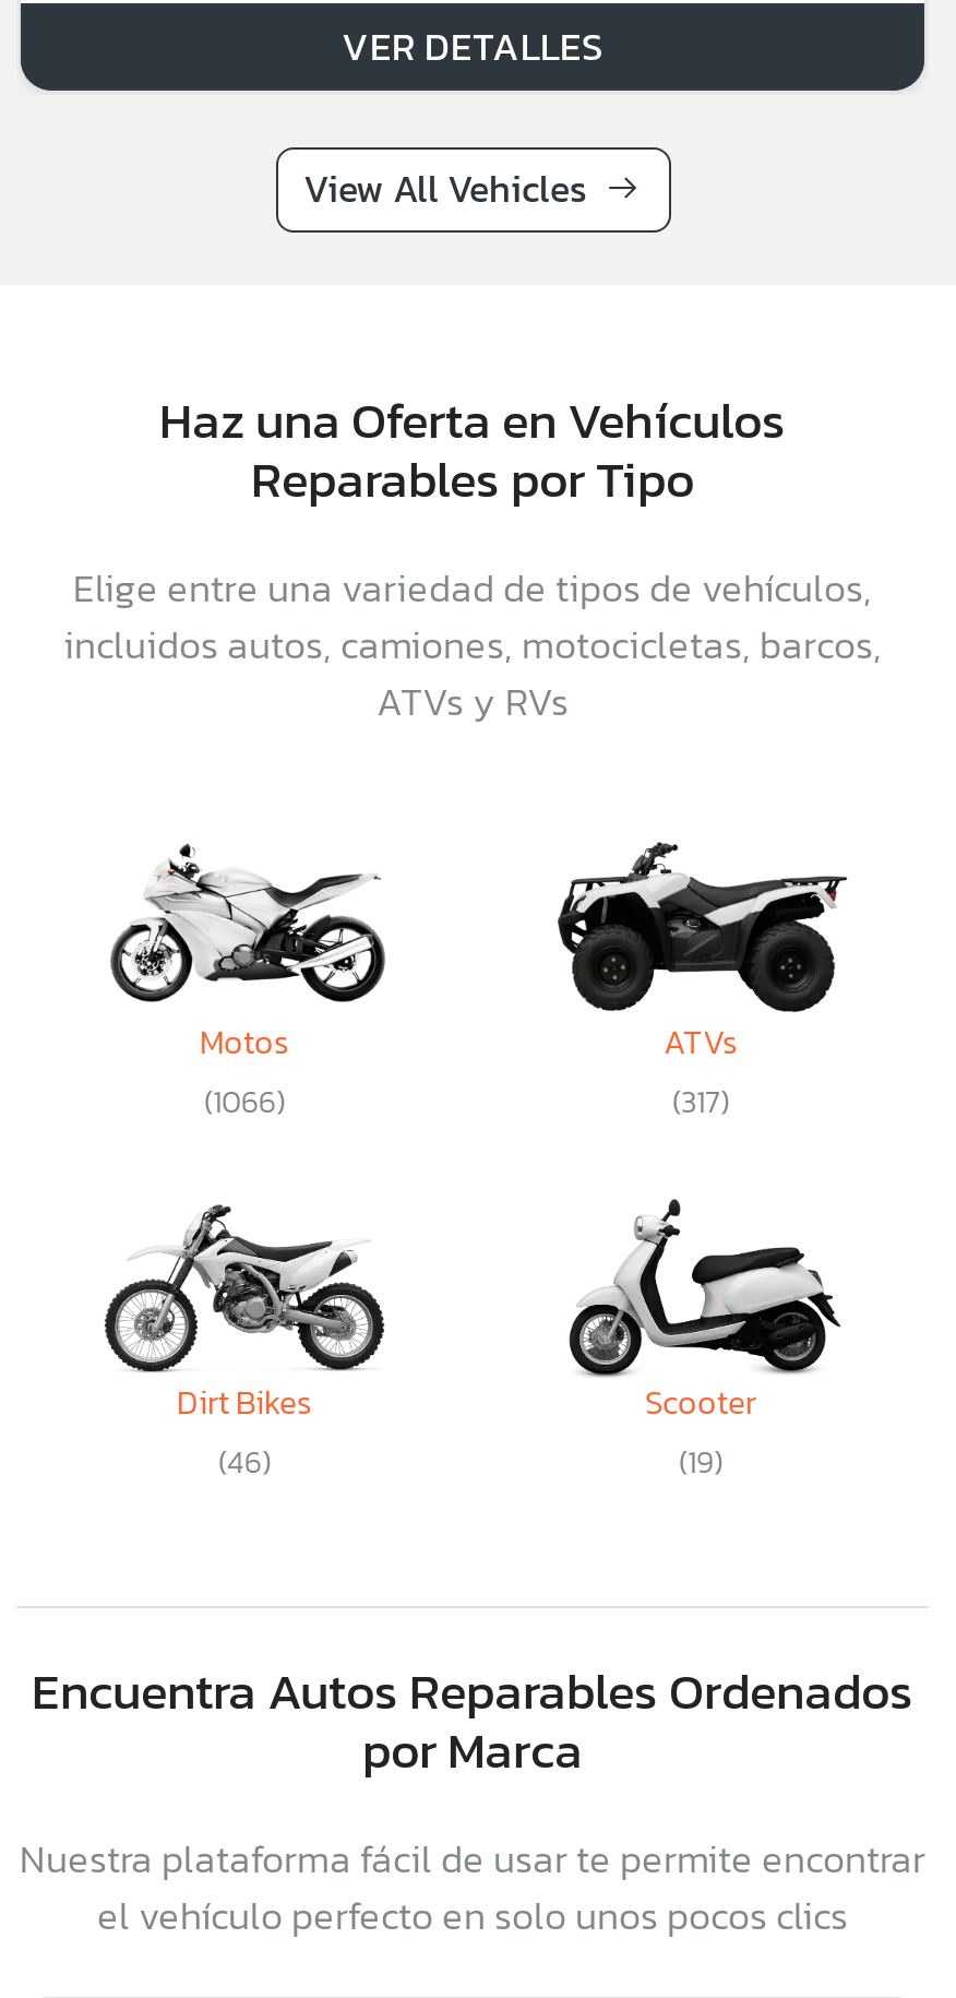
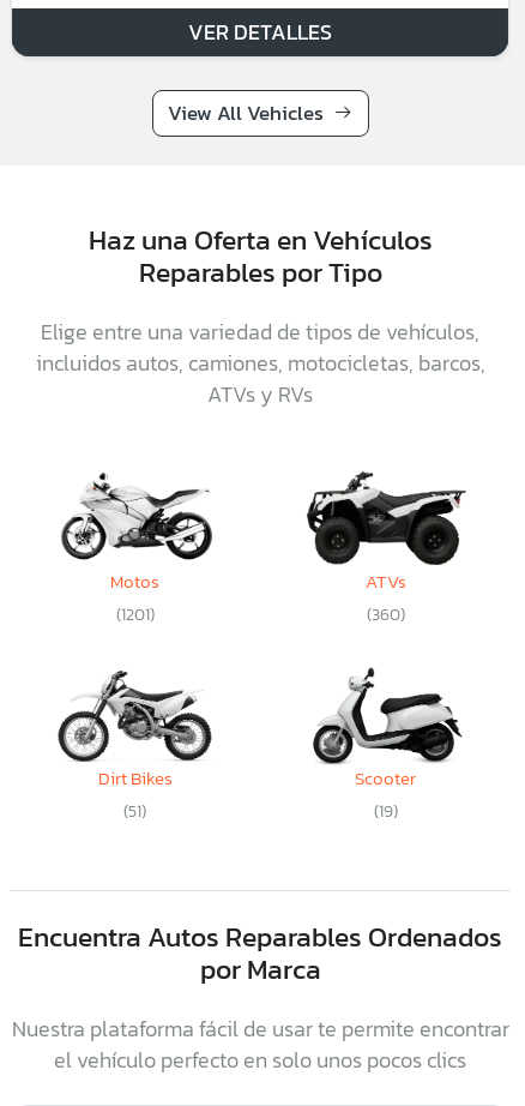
[204,1080,285,1126] (1066) -> [116,602,154,627] (1201)
[672,1080,729,1126] (317) -> [366,602,405,627] (360)
[218,1439,271,1485] (46) -> [123,799,146,824] (51)

